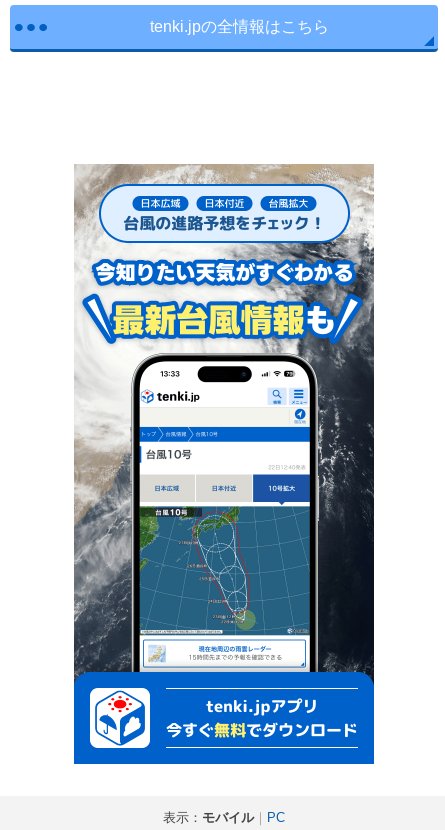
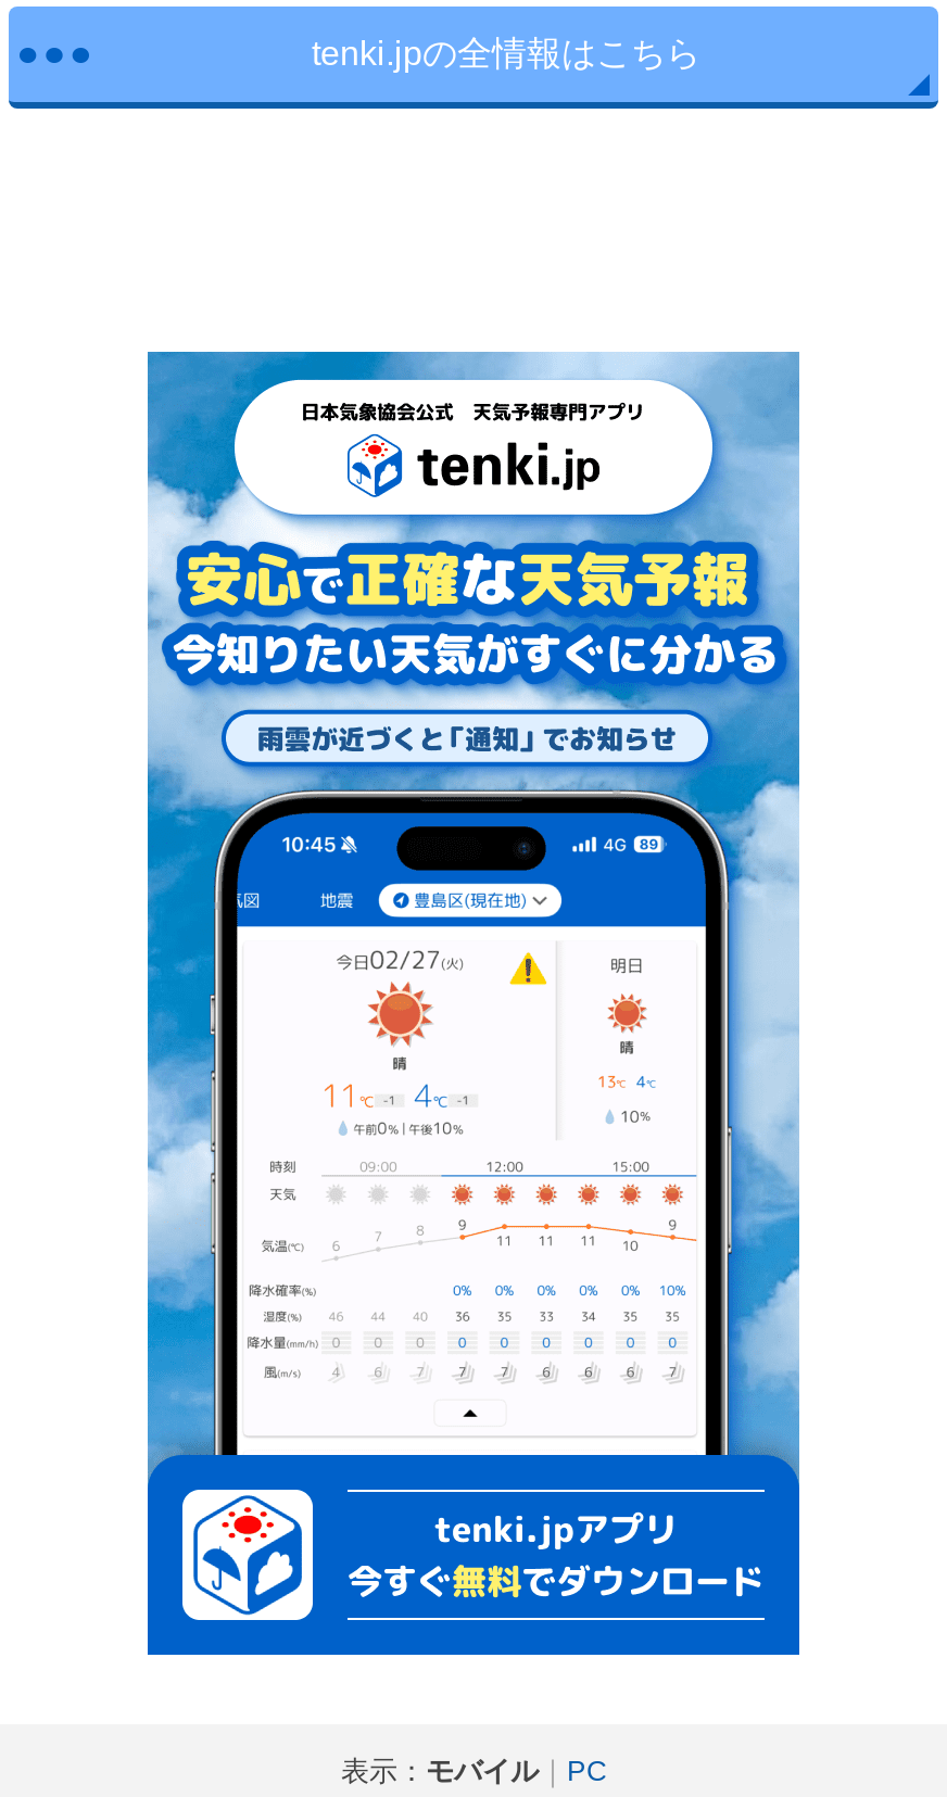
[73,163,375,684] [image] -> [146,350,801,1479] [image]

